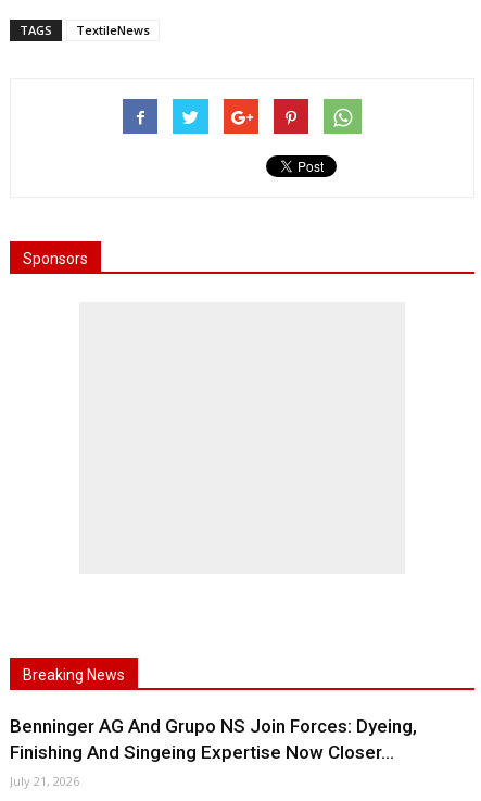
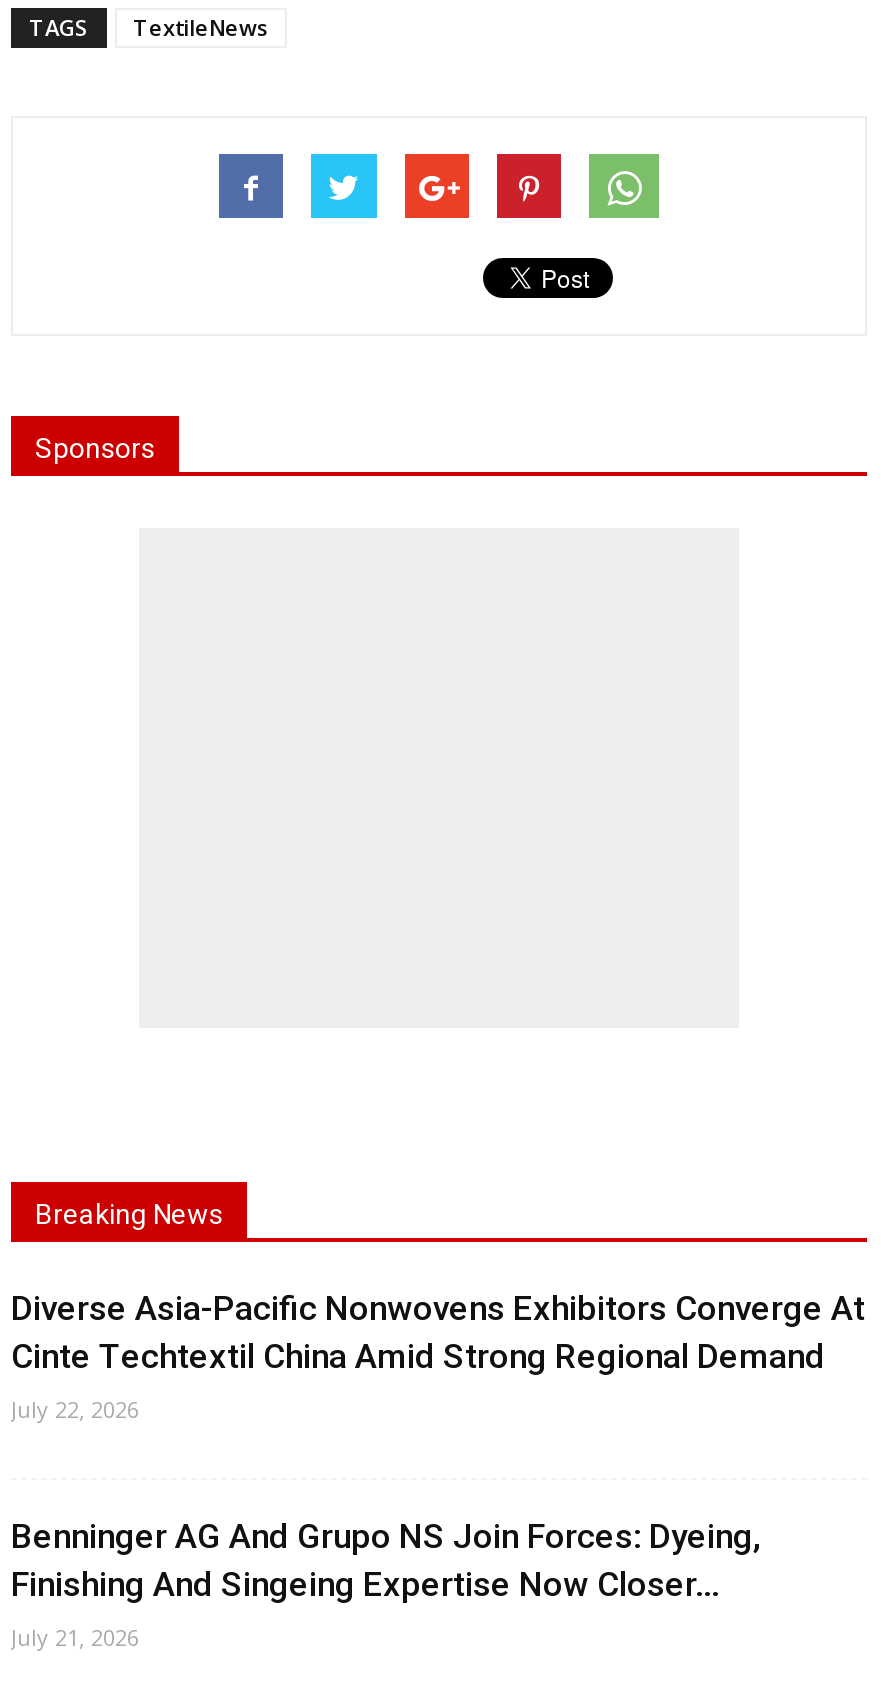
none -> [11,1289,865,1425] Diverse Asia-Pacific Nonwovens Exhibitors Converge At | Cinte Techtextil China Amid Strong Regional Demand | July 22, 2026

